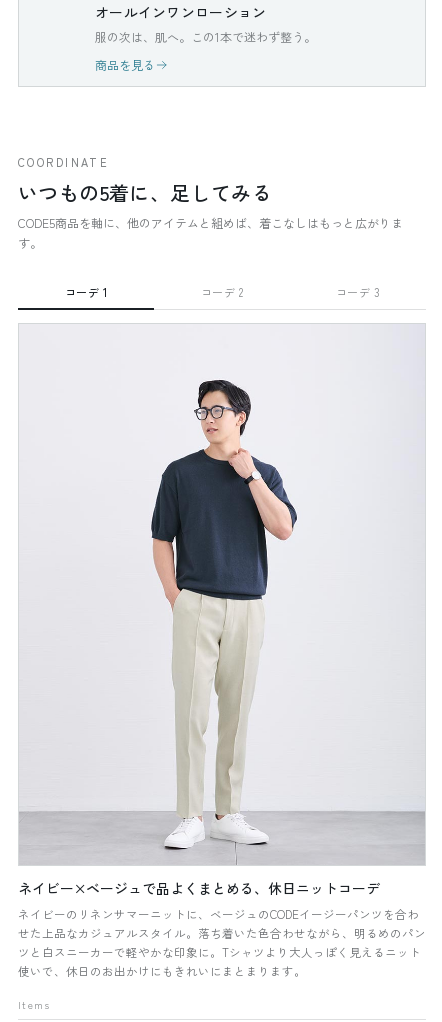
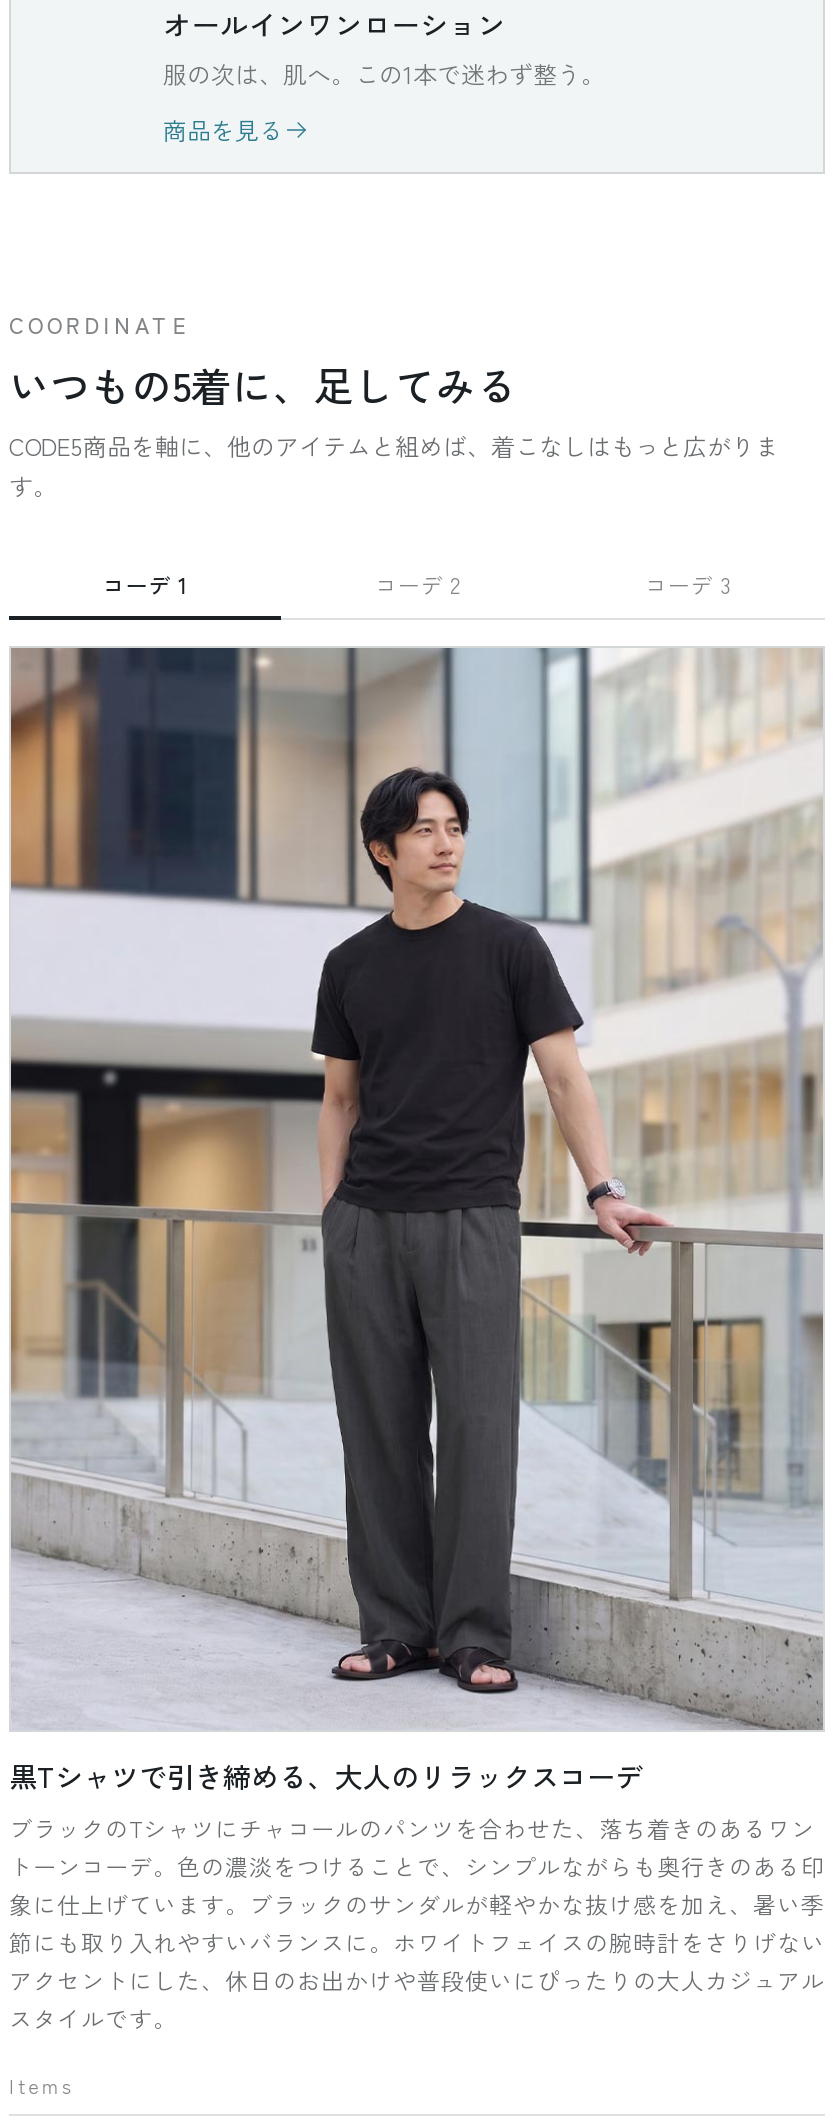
[18,324,426,979] [image] | ネイビー×ベージュで品よくまとめる、休日ニットコーデ | ネイビーのリネンサマーニットに、ベージュのCODEイージーパンツを合わ | せた上品なカジュアルスタイル。落ち着いた色合わせながら、明るめのパン | ツと白スニーカーで軽やかな印象に。Tシャツより大人っぽく見えるニット | 使いで、休日のお出かけにもきれいにまとまります。 -> [9,646,825,2035] [image] | 黒Tシャツで引き締める、大人のリラックスコーデ | ブラックのTシャツにチャコールのパンツを合わせた、落ち着きのあるワン | トーンコーデ。色の濃淡をつけることで、シンプルながらも奥行きのある印 | 象に仕上げています。ブラックのサンダルが軽やかな抜け感を加え、暑い季 | 節にも取り入れやすいバランスに。ホワイトフェイスの腕時計をさりげない | アクセントにした、休日のお出かけや普段使いにぴったりの大人カジュアル | スタイルです。

